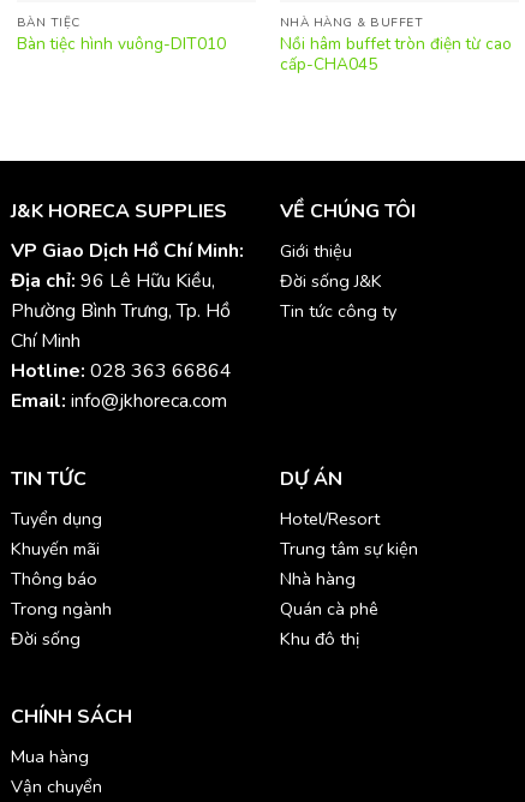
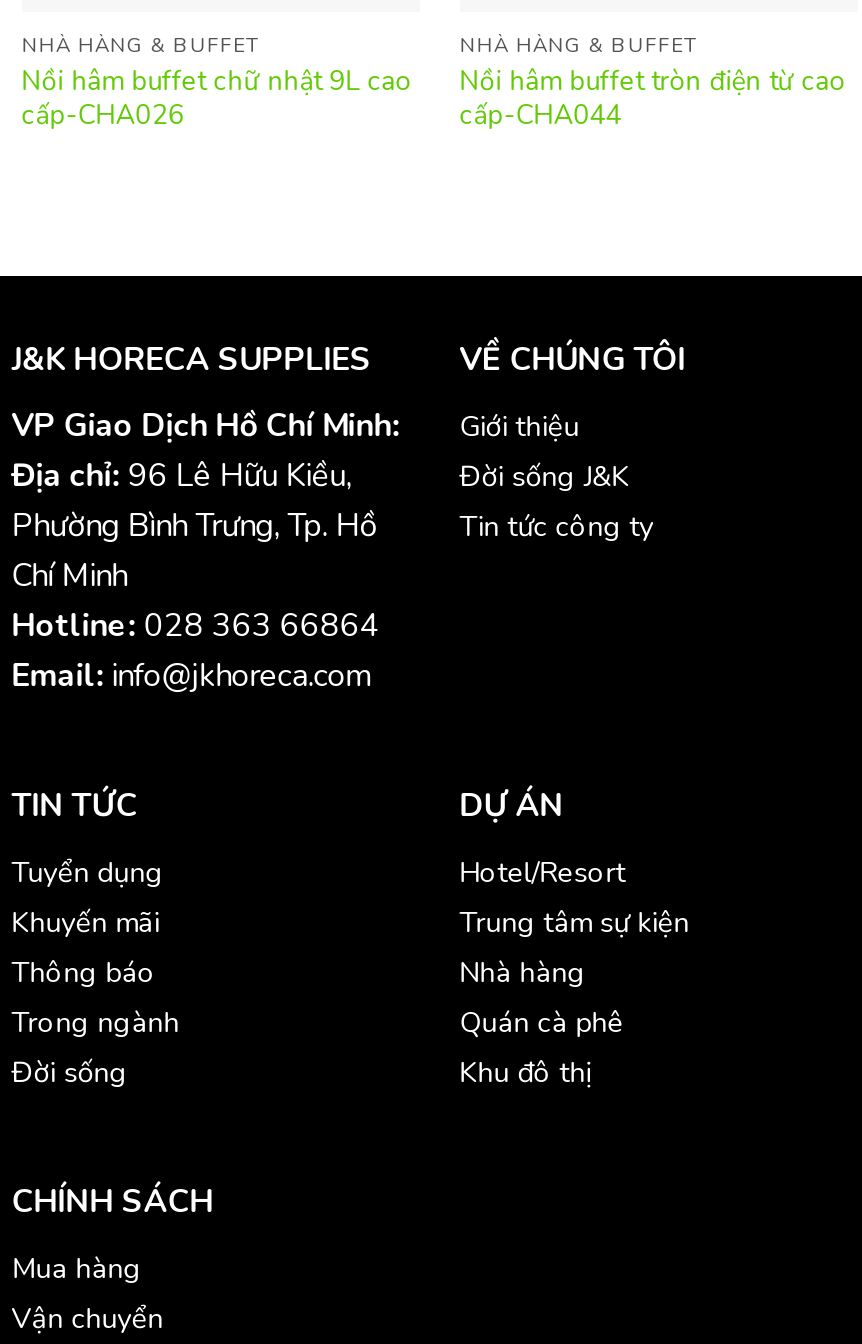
[17,14,226,55] BÀN TIỆC | Bàn tiệc hình vuông-DIT010 -> [22,32,412,133] NHÀ HÀNG & BUFFET | Nồi hâm buffet chữ nhật 9L cao | cấp-CHA026
[280,52,377,75] cấp-CHA045 -> [460,95,622,133] cấp-CHA044

